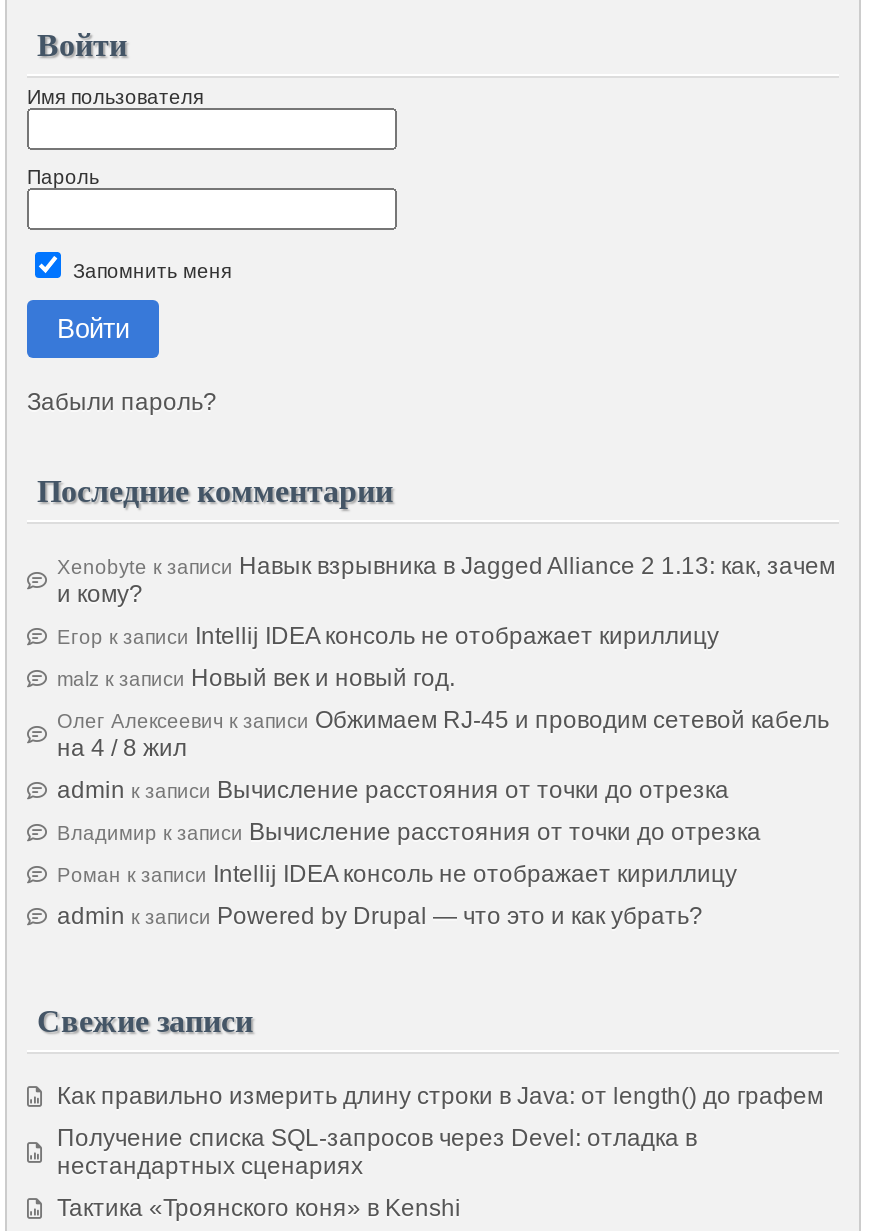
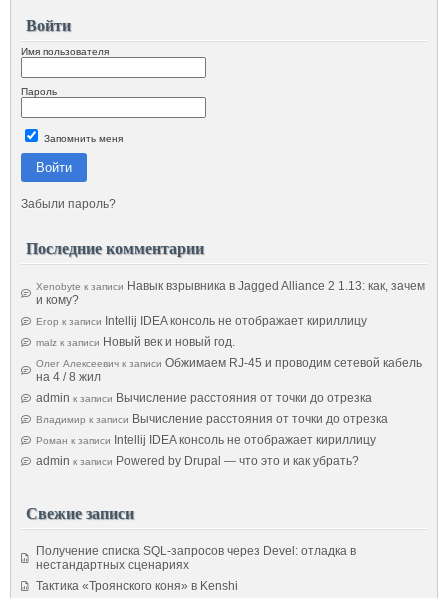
[57,1081,823,1109] Как правильно измерить длину строки в Java: от length() до графем -> none

